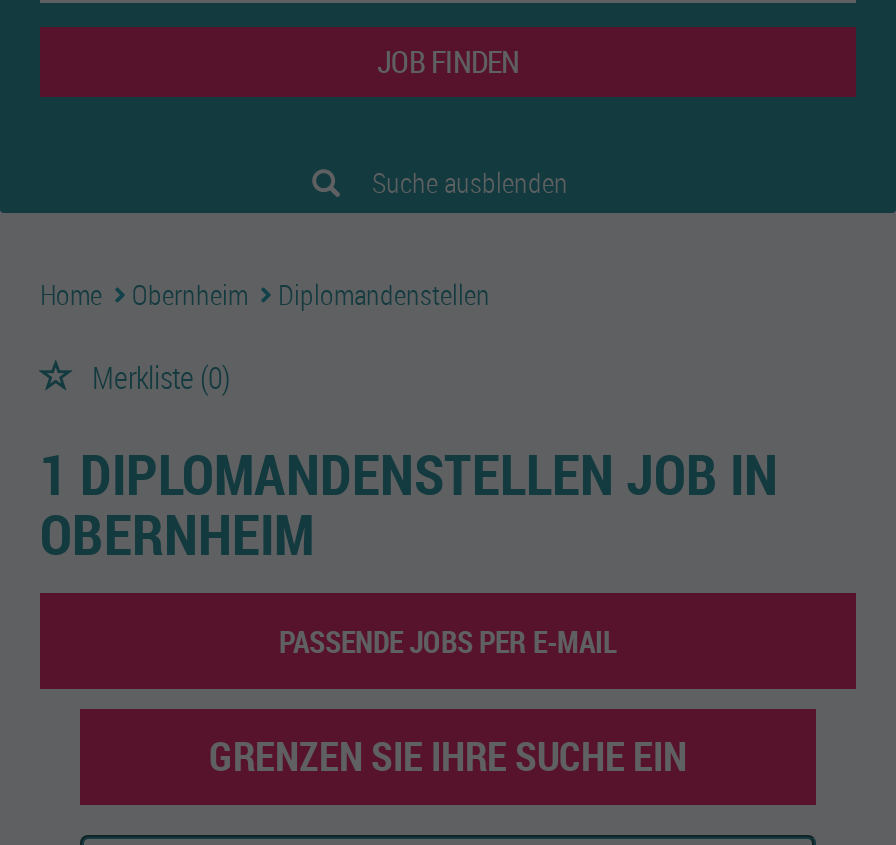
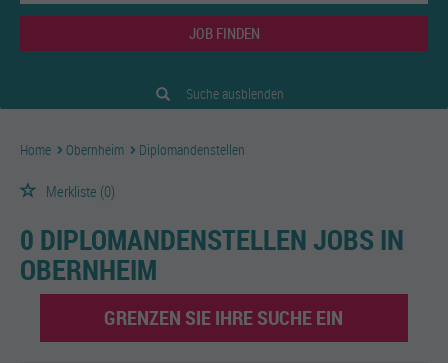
[40,435,778,511] 1 DIPLOMANDENSTELLEN JOB IN -> [20,220,404,258] 0 DIPLOMANDENSTELLEN JOBS IN
[279,621,617,661] PASSENDE JOBS PER E-MAIL -> none

